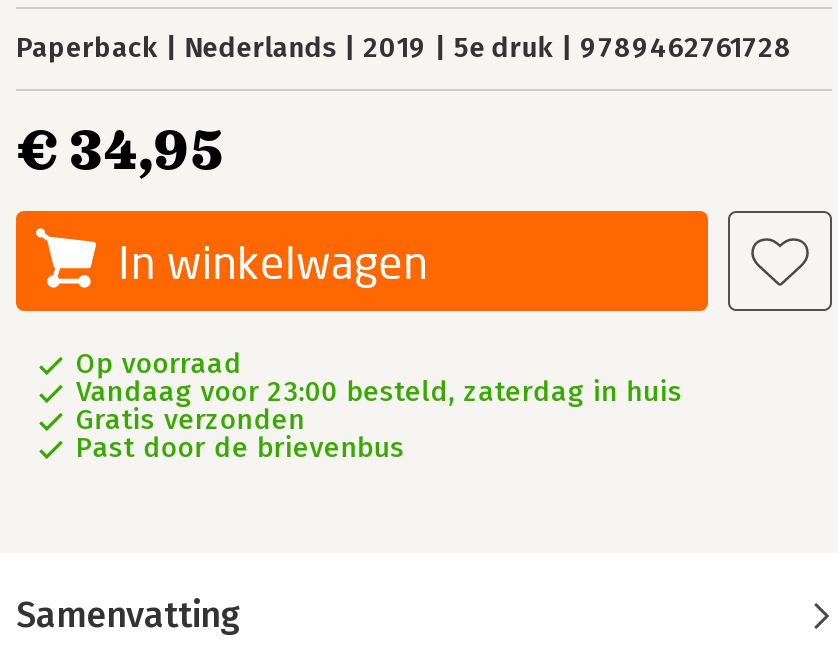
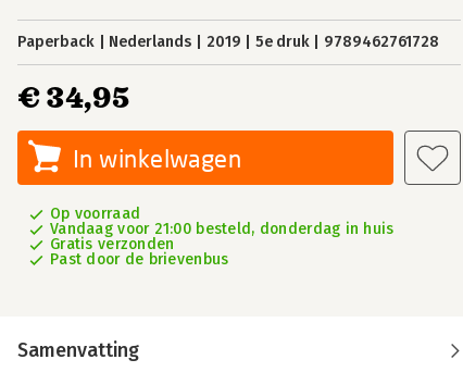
[76,375,683,409] Vandaag voor 23:00 besteld, zaterdag in huis -> [50,220,394,238] Vandaag voor 21:00 besteld, donderdag in huis

